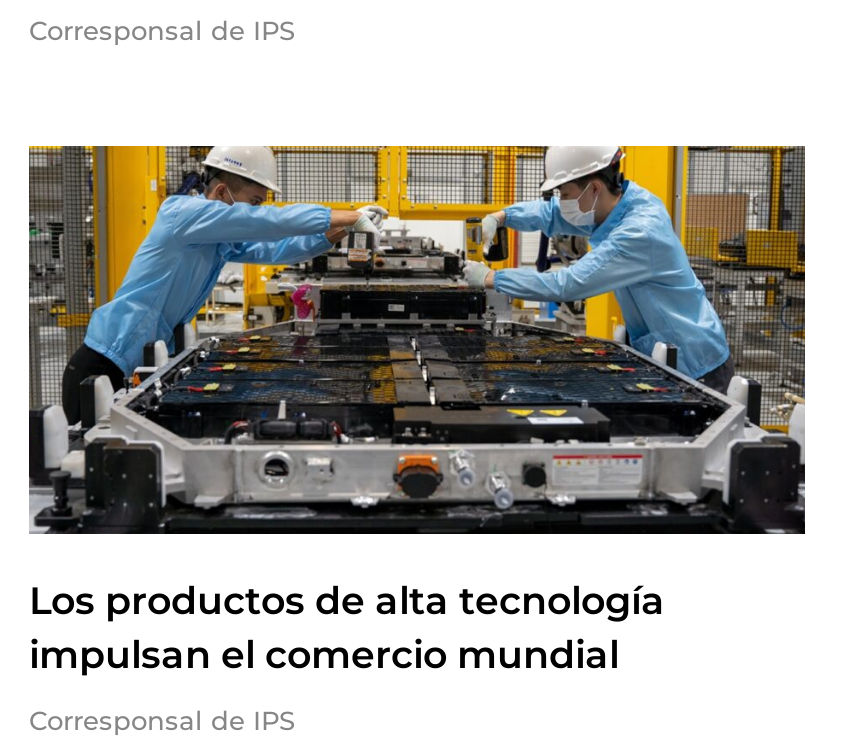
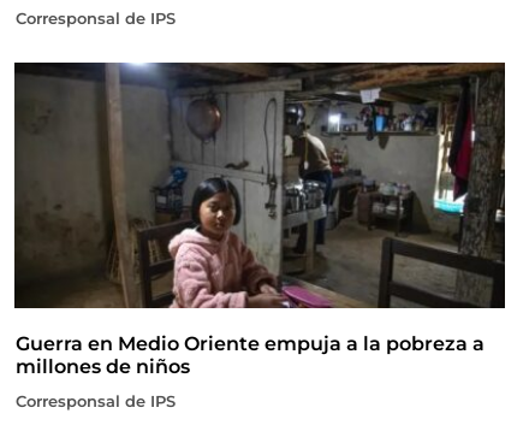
[9,144,825,678] [image] | Los productos de alta tecnología | impulsan el comercio mundial -> [13,61,506,378] [image] | Guerra en Medio Oriente empuja a la pobreza a | millones de niños

